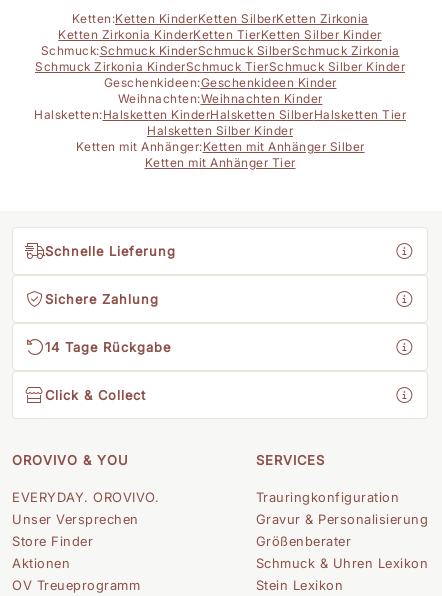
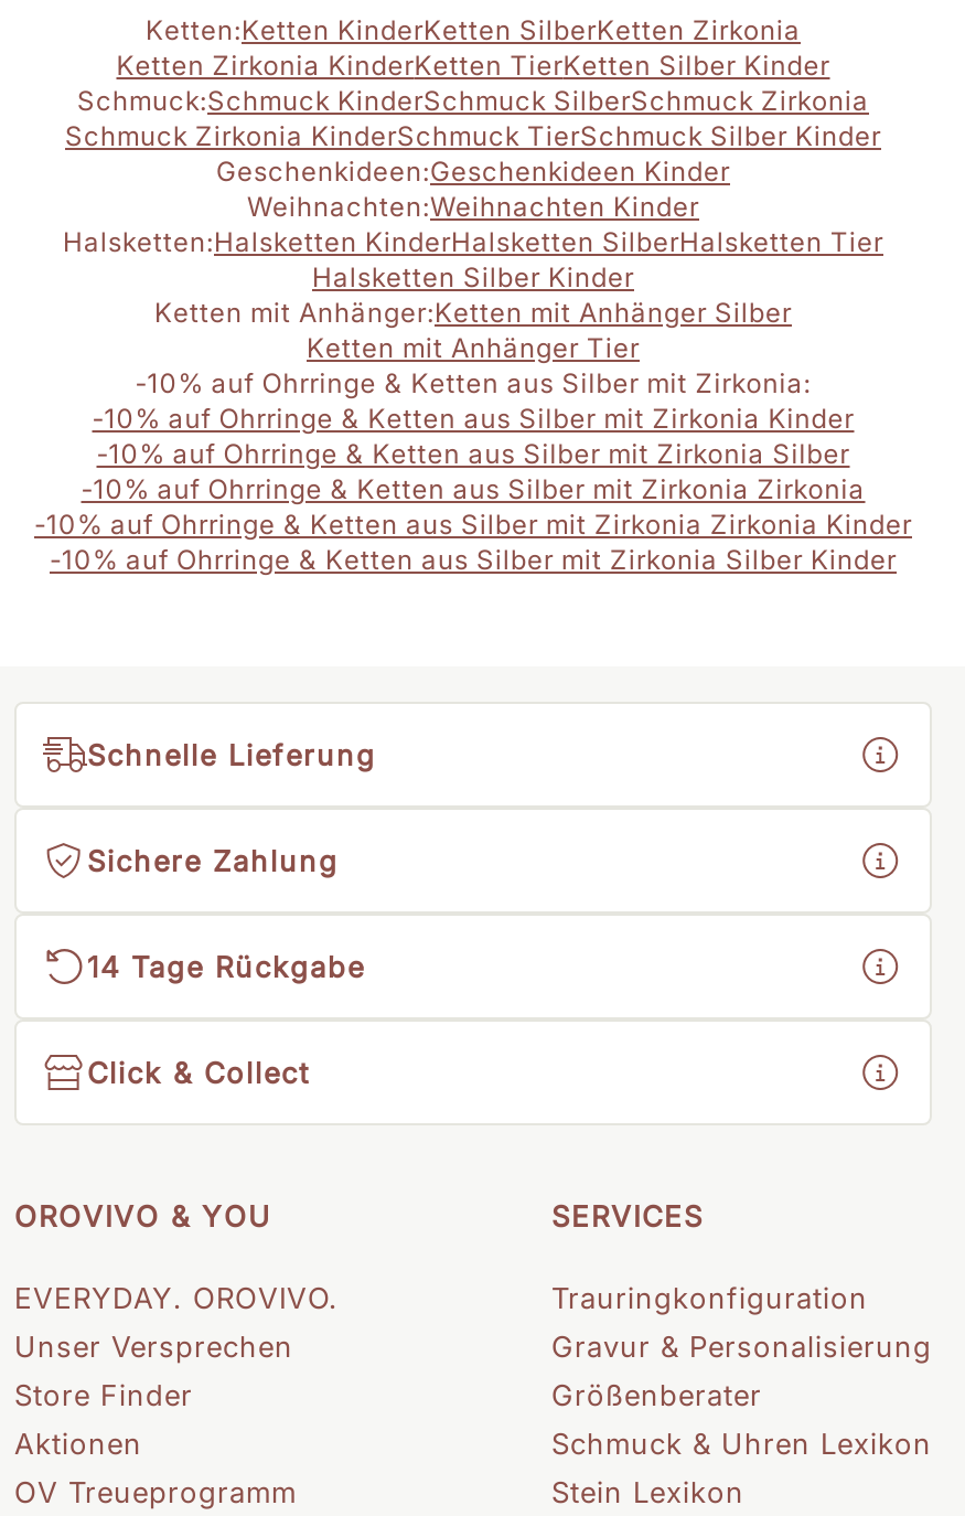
none -> [34,366,912,576] -10% auf Ohrringe & Ketten aus Silber mit Zirkonia: | -10% auf Ohrringe & Ketten aus Silber mit Zirkonia Kinder | -10% auf Ohrringe & Ketten aus Silber mit Zirkonia Silber | -10% auf Ohrringe & Ketten aus Silber mit Zirkonia Zirkonia | -10% auf Ohrringe & Ketten aus Silber mit Zirkonia Zirkonia Kinder | -10% auf Ohrringe & Ketten aus Silber mit Zirkonia Silber Kinder

